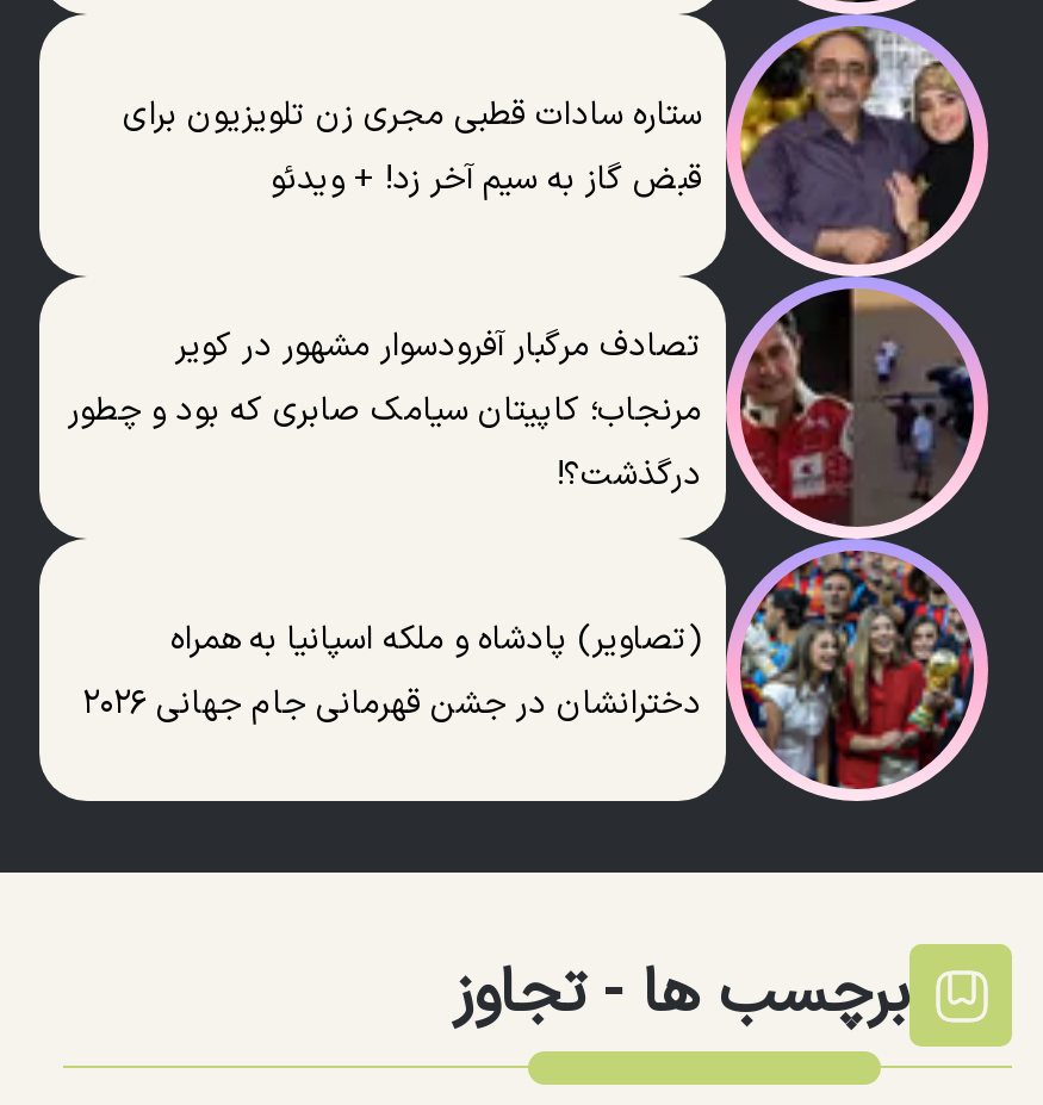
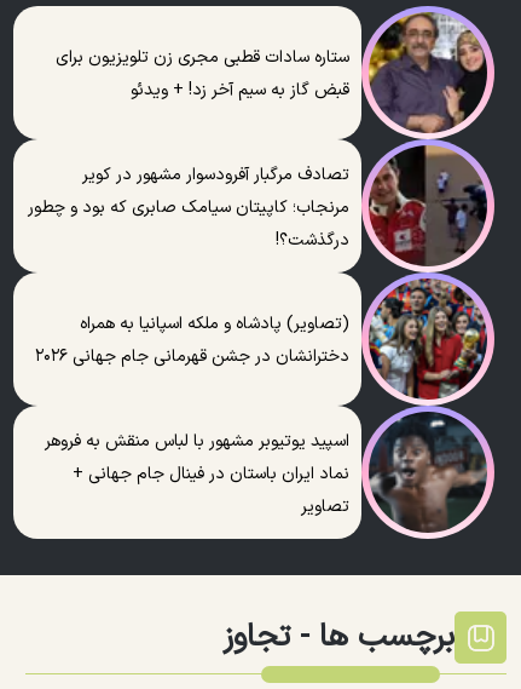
none -> [45,412,487,533] [image] | اسپید یوتیوبر مشهور با لباس منقش به فروهر | نماد ایران باستان در فینال جام جهانی + | تصاویر

